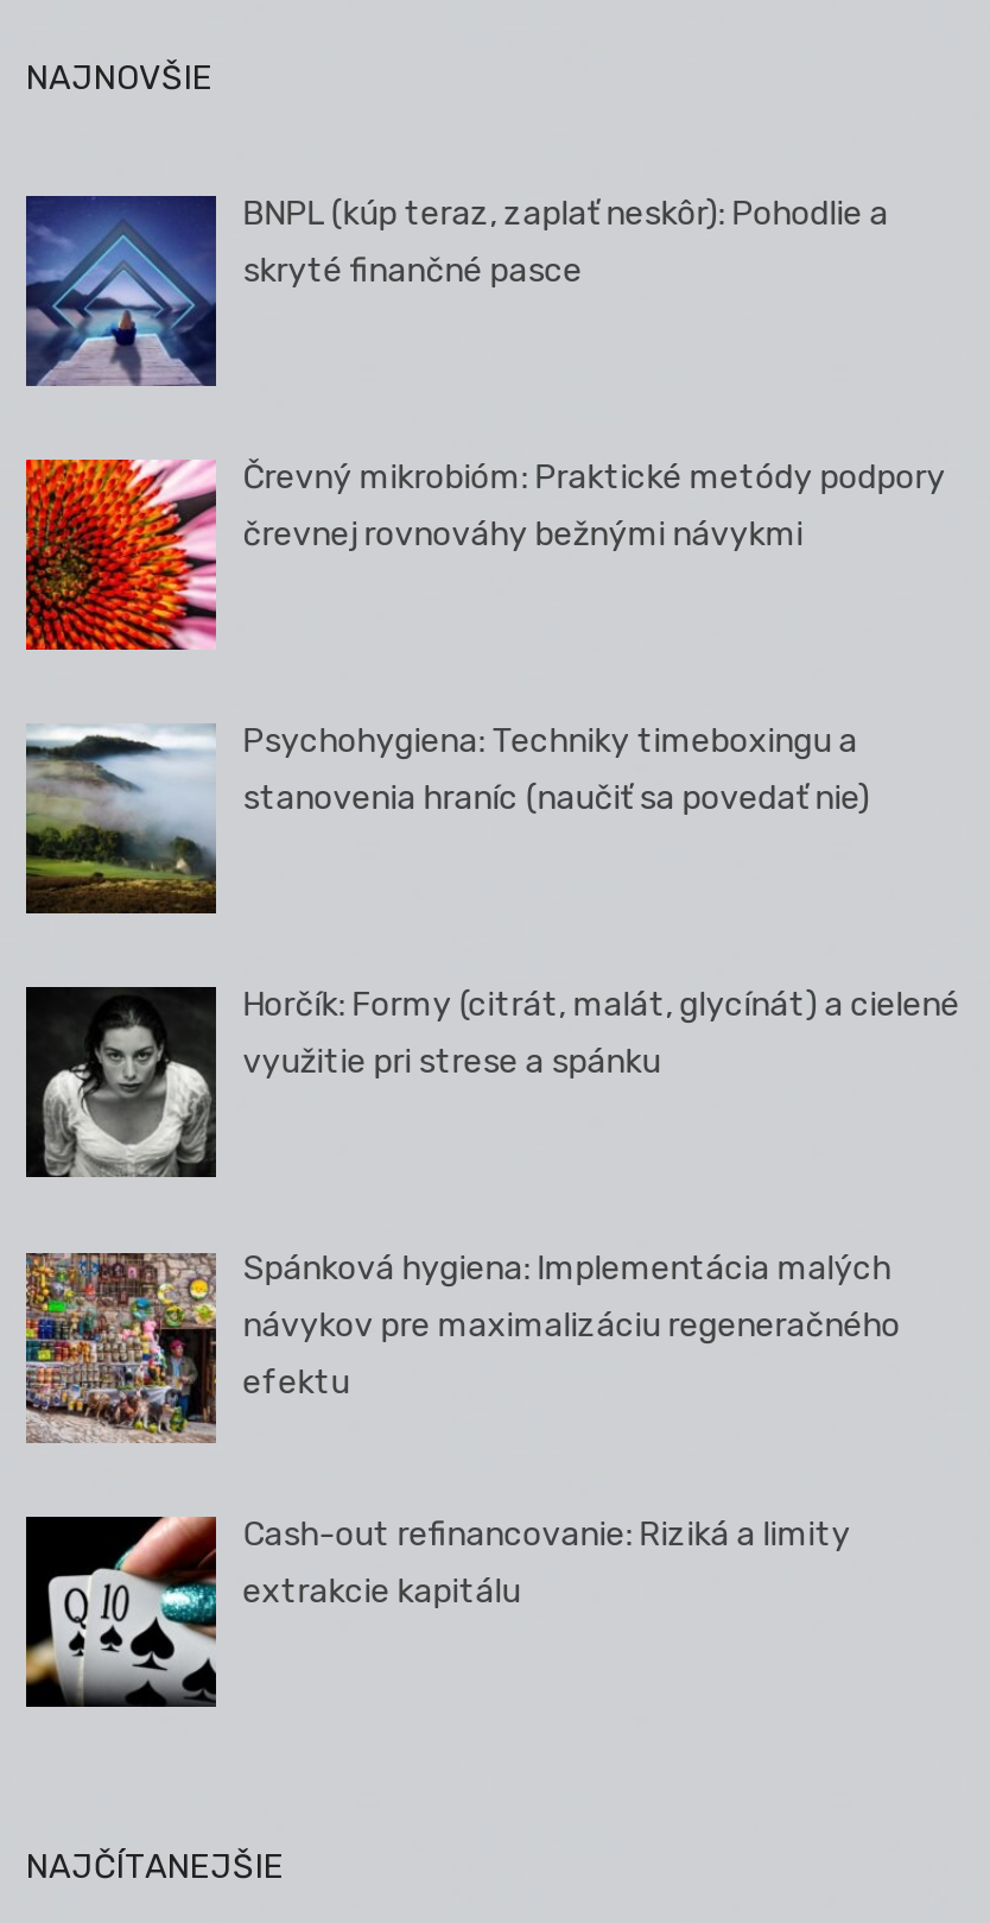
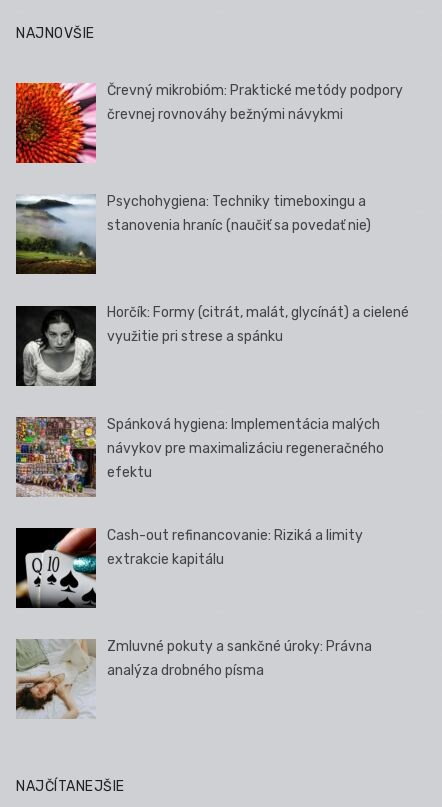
[24,194,888,388] [image] | BNPL (kúp teraz, zaplať neskôr): Pohodlie a | skryté finančné pasce -> none
moved [17,455,960,1612] -> [12,81,409,568]: [image] | Črevný mikrobióm: Praktické metódy podpory | črevnej rovnováhy bežnými návykmi | ... | Cash-out refinancovanie: Riziká a limity | extrakcie kapitálu
none -> [15,638,372,719] [image] | Zmluvné pokuty a sankčné úroky: Právna | analýza drobného písma

